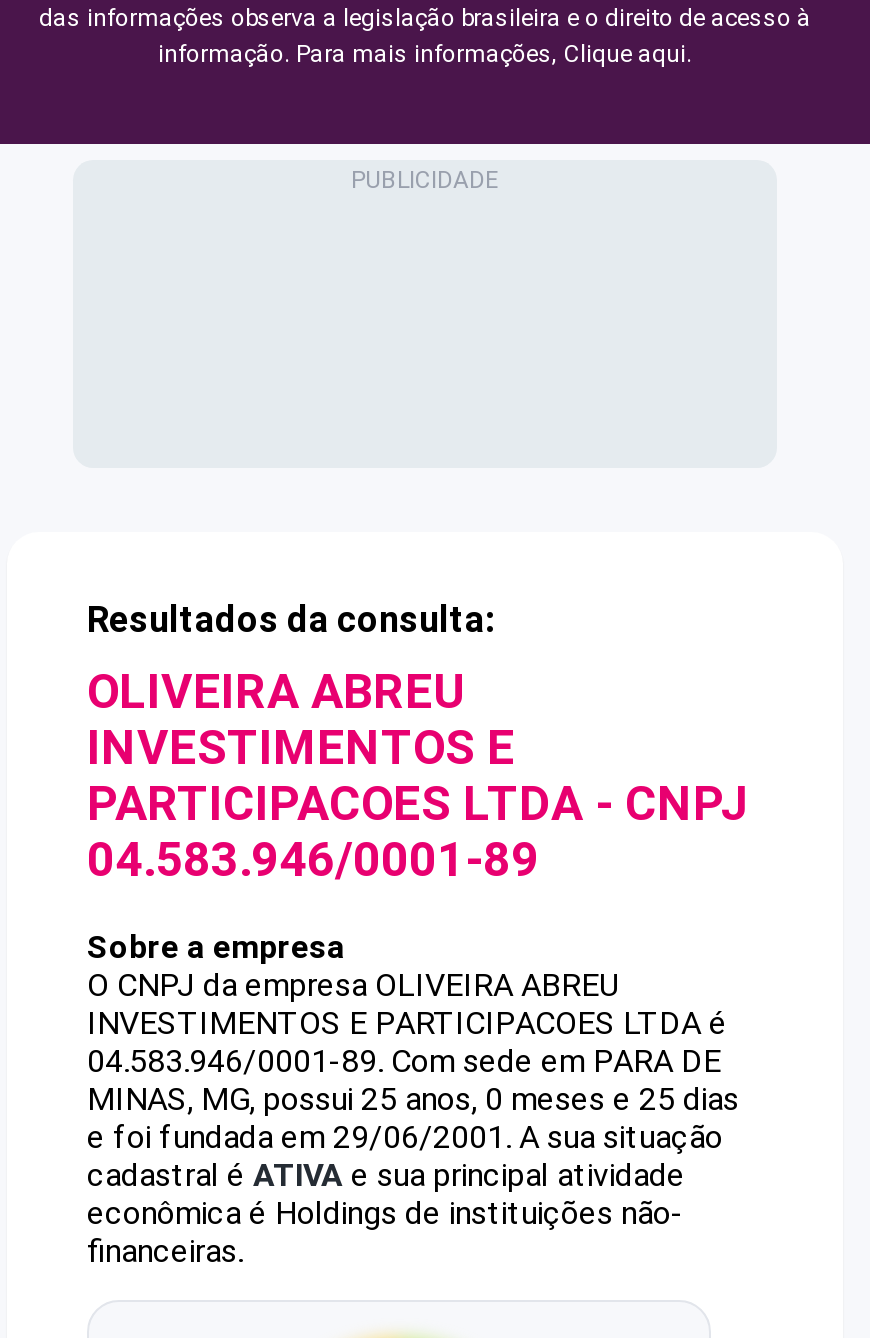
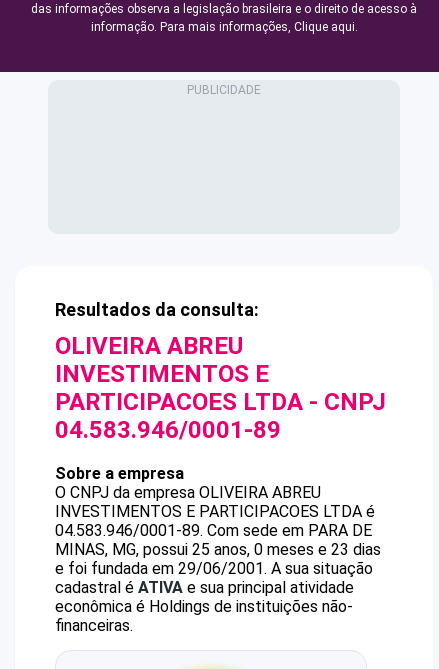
[87,1080,739,1118] MINAS, MG, possui 25 anos, 0 meses e 25 dias -> [55,540,381,559] MINAS, MG, possui 25 anos, 0 meses e 23 dias

